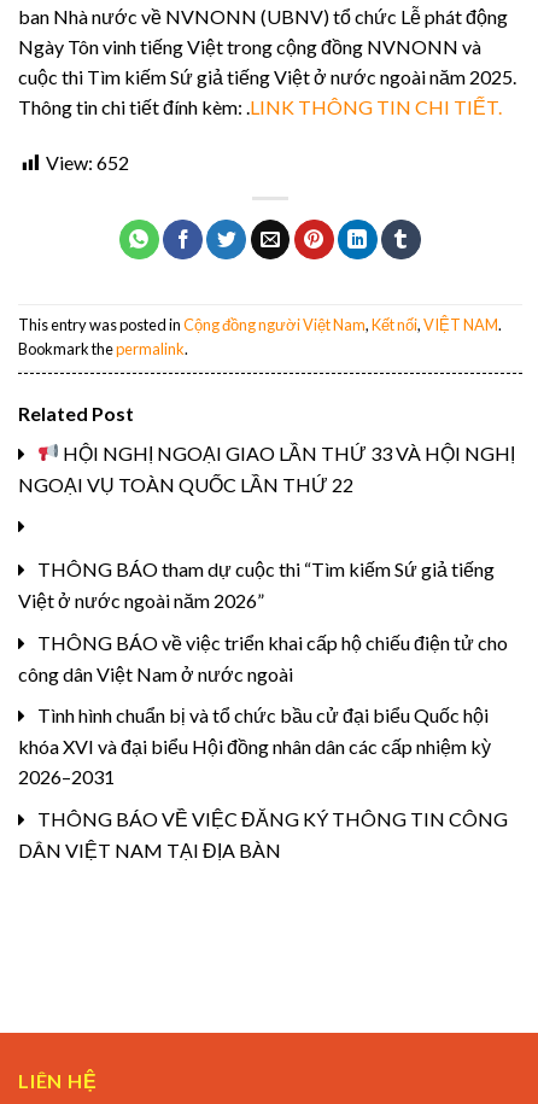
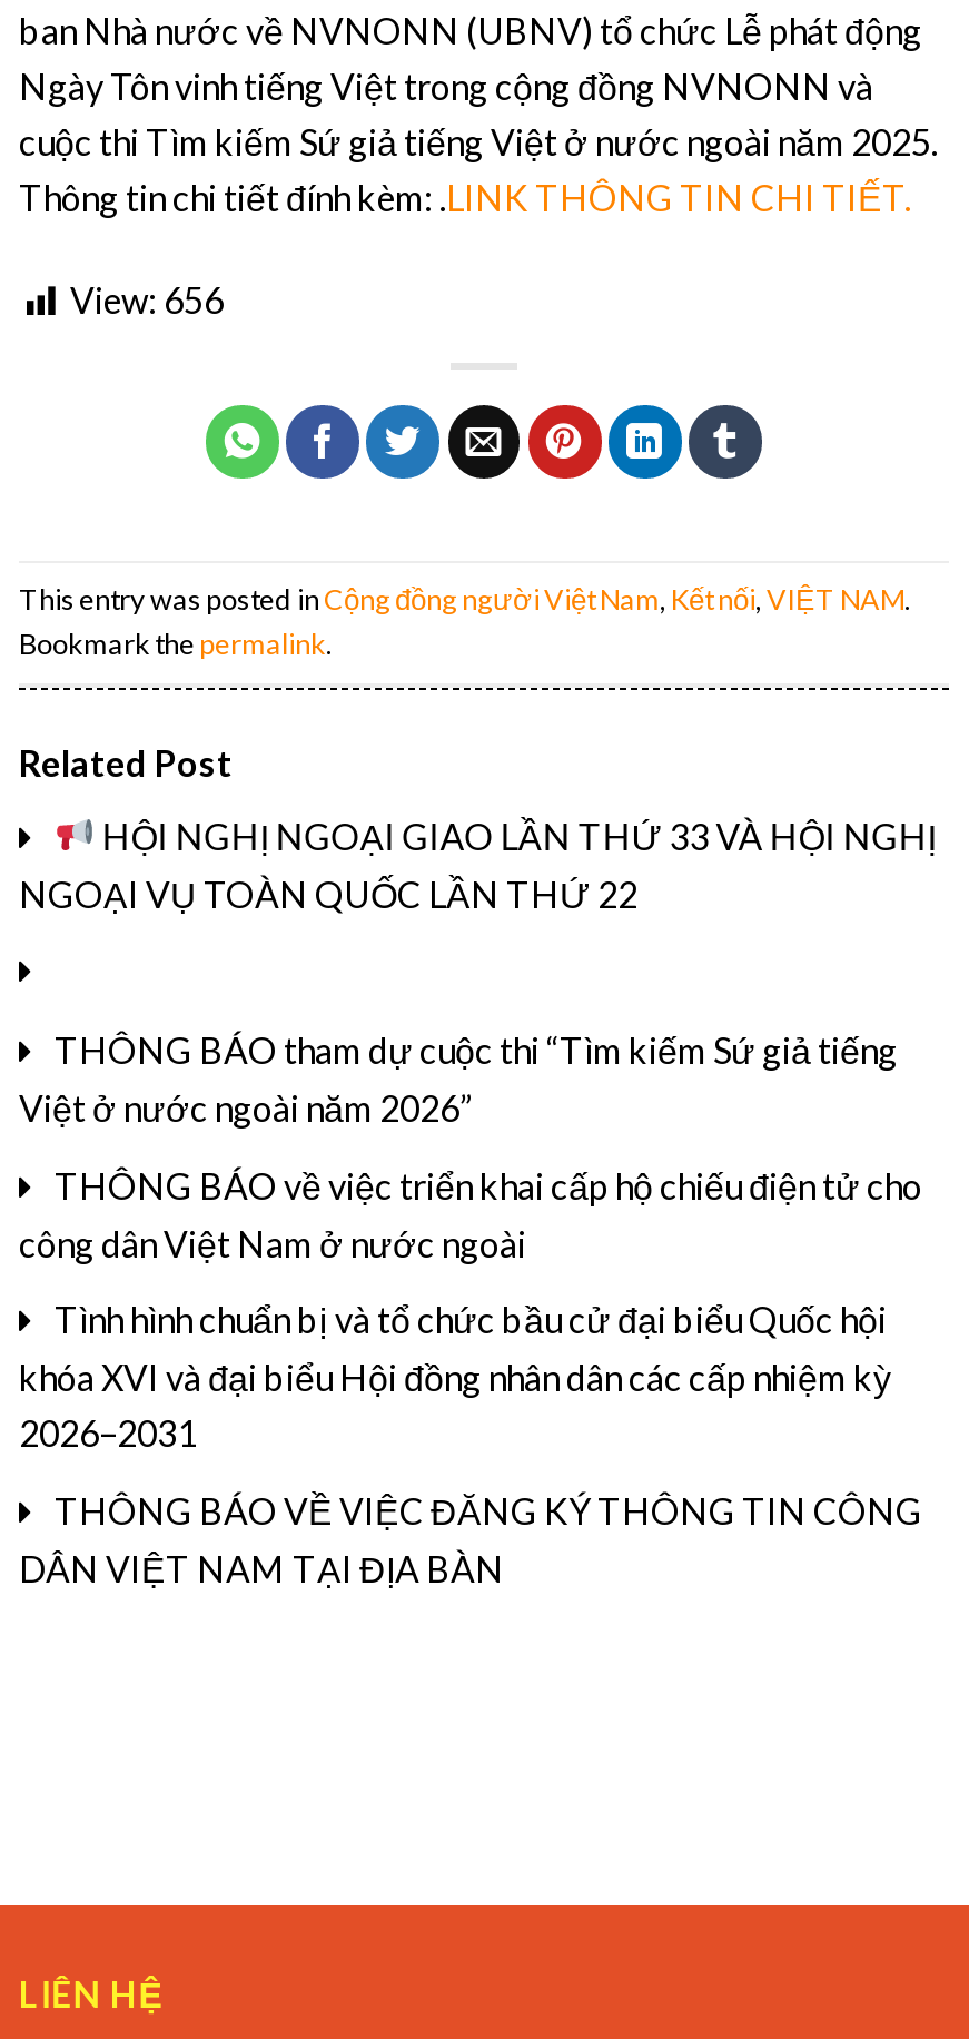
[46,150,129,173] View: 652 -> [70,277,224,319] View: 656

